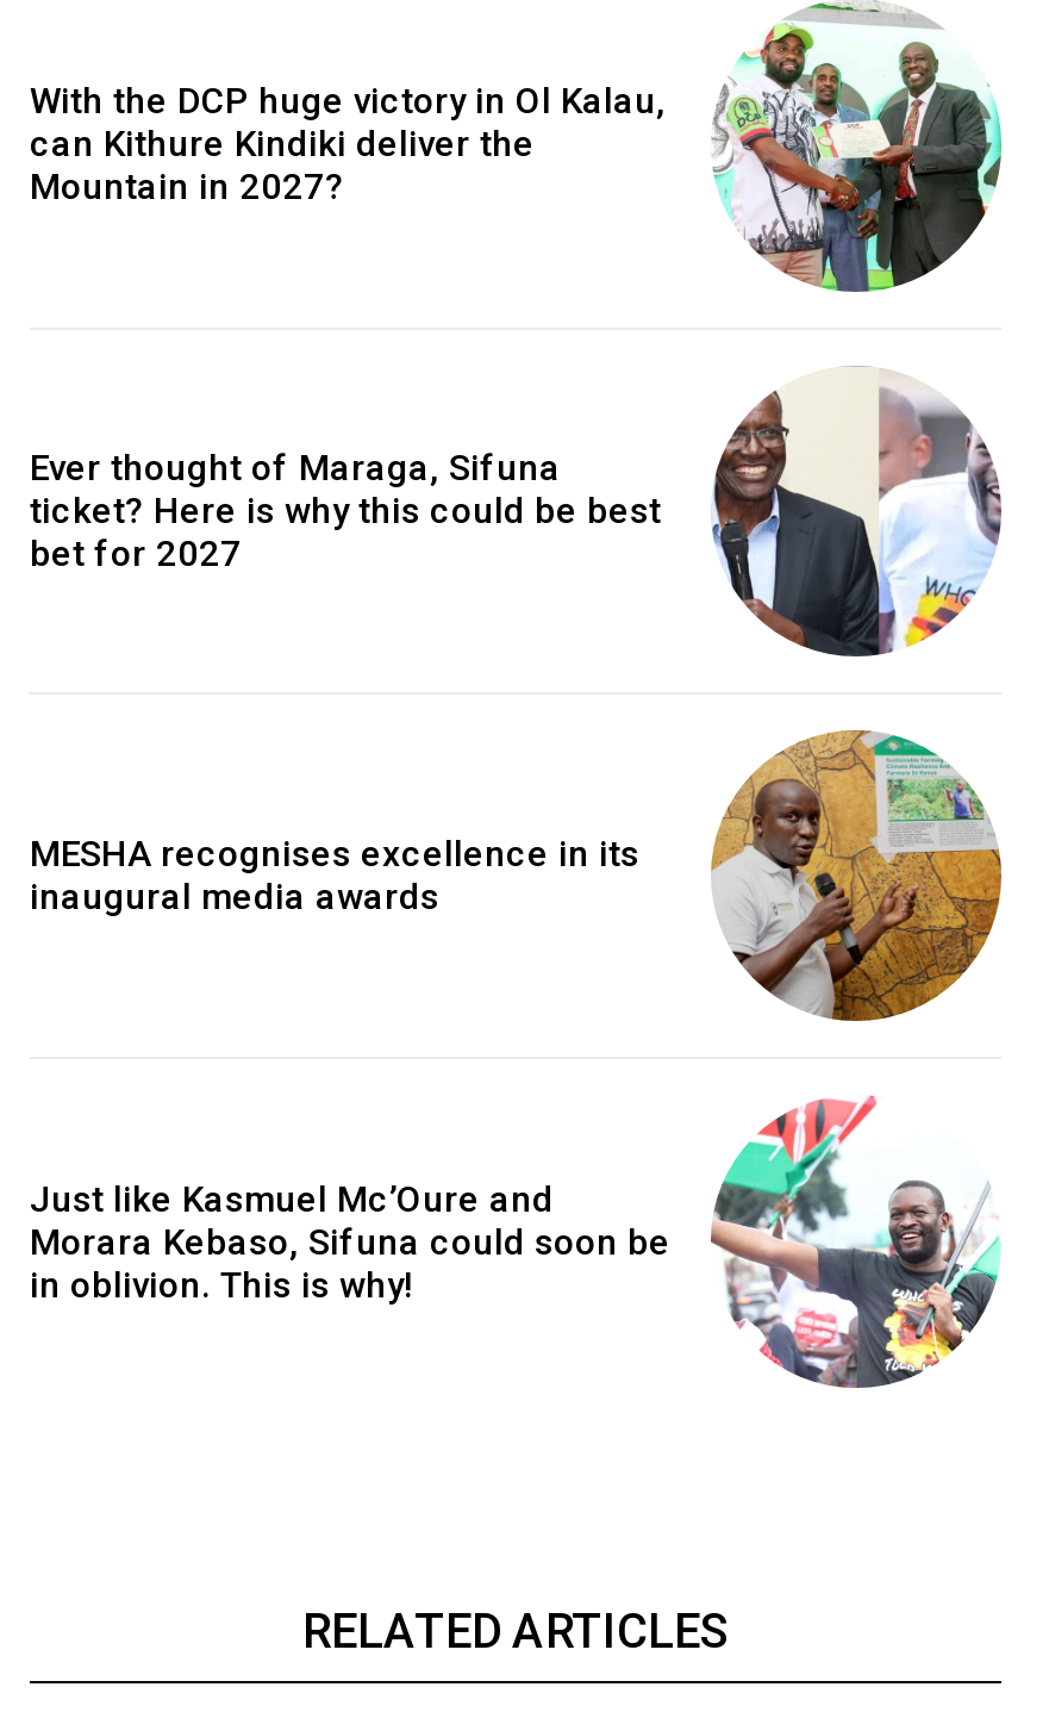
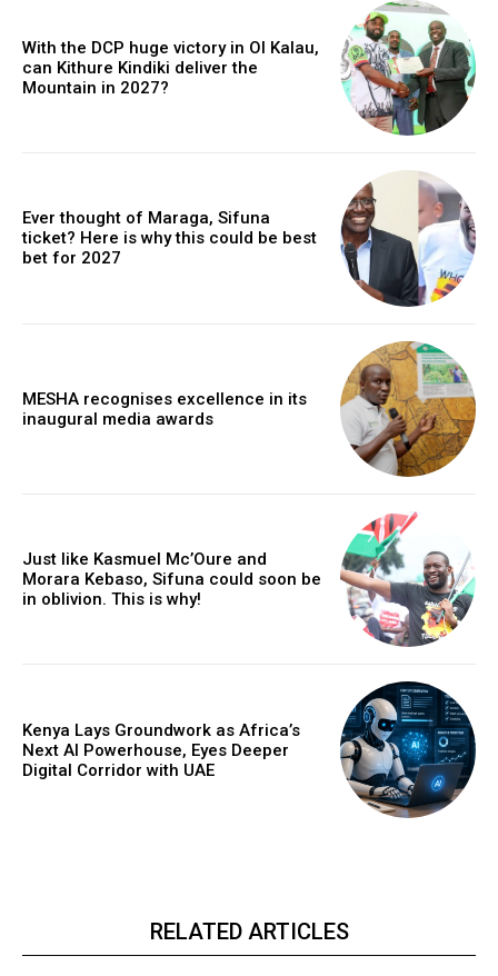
none -> [22,680,477,818] [image] | Kenya Lays Groundwork as Africa’s | Next AI Powerhouse, Eyes Deeper | Digital Corridor with UAE

